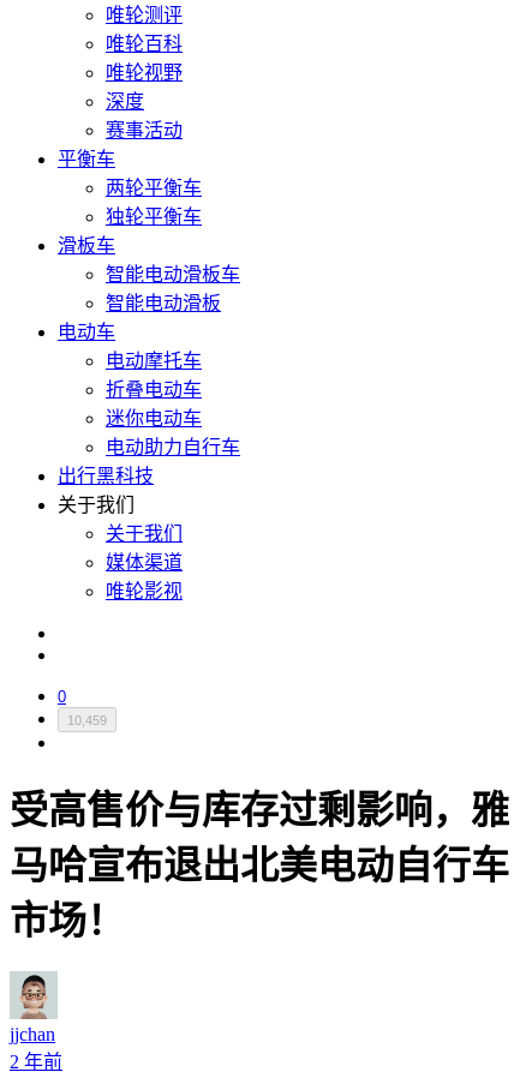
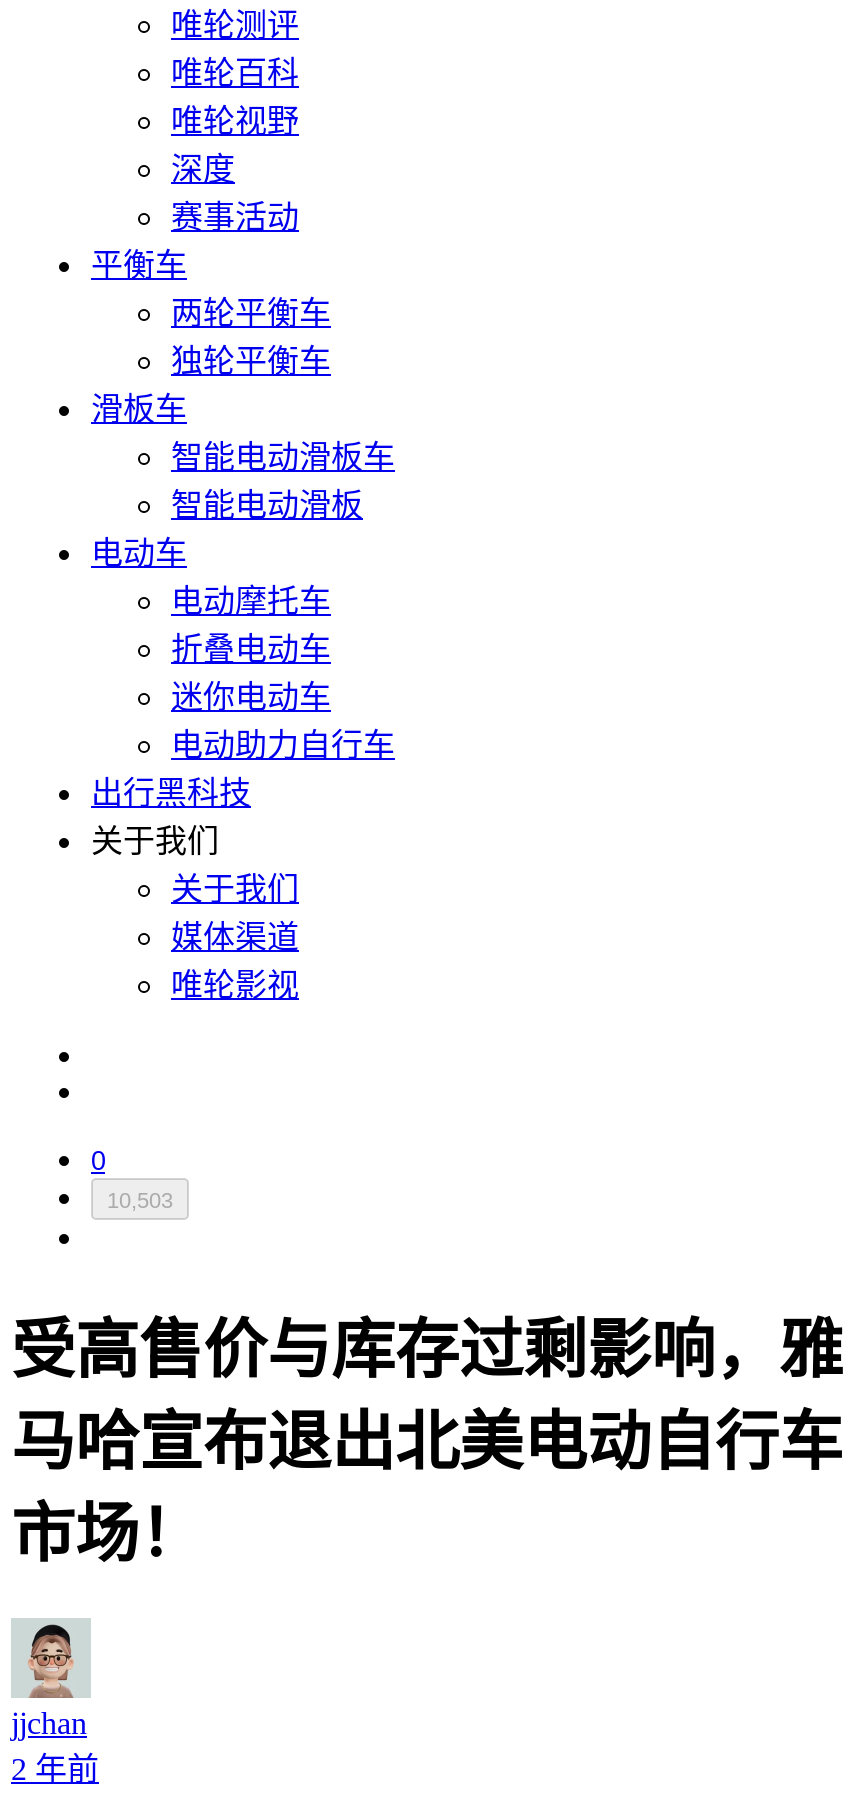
[67,713,107,727] 10,459 -> [107,1188,173,1212] 10,503

